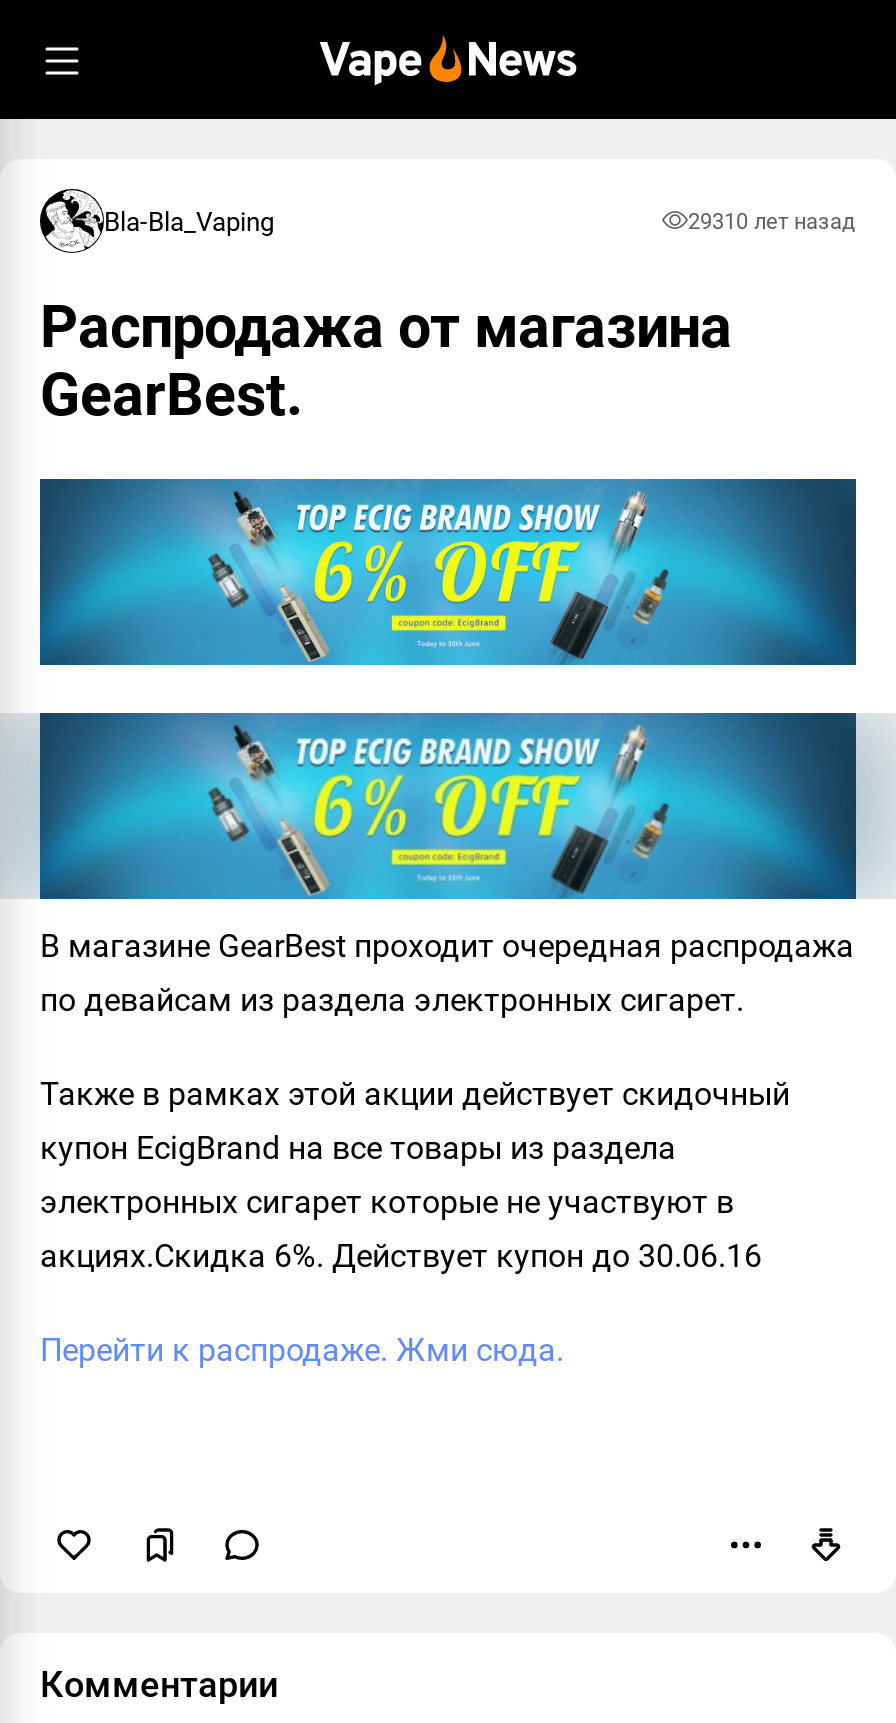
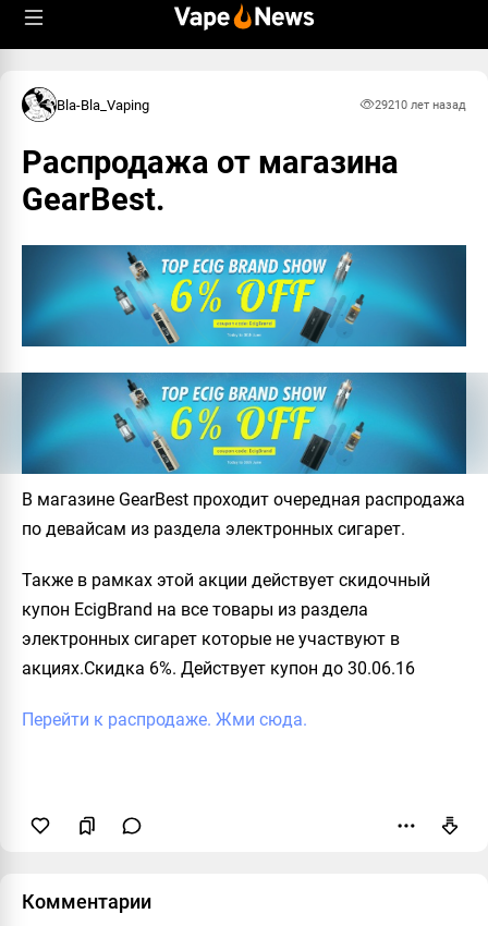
[688,208,856,234] 29310 лет назад -> [375,98,466,112] 29210 лет назад

